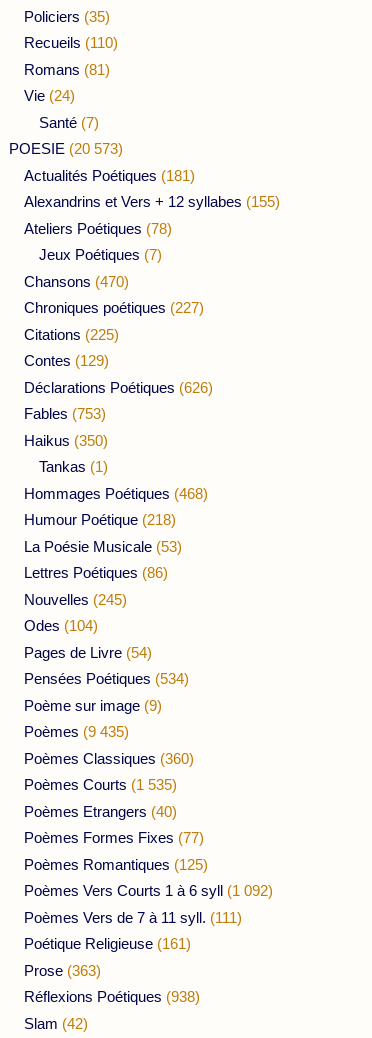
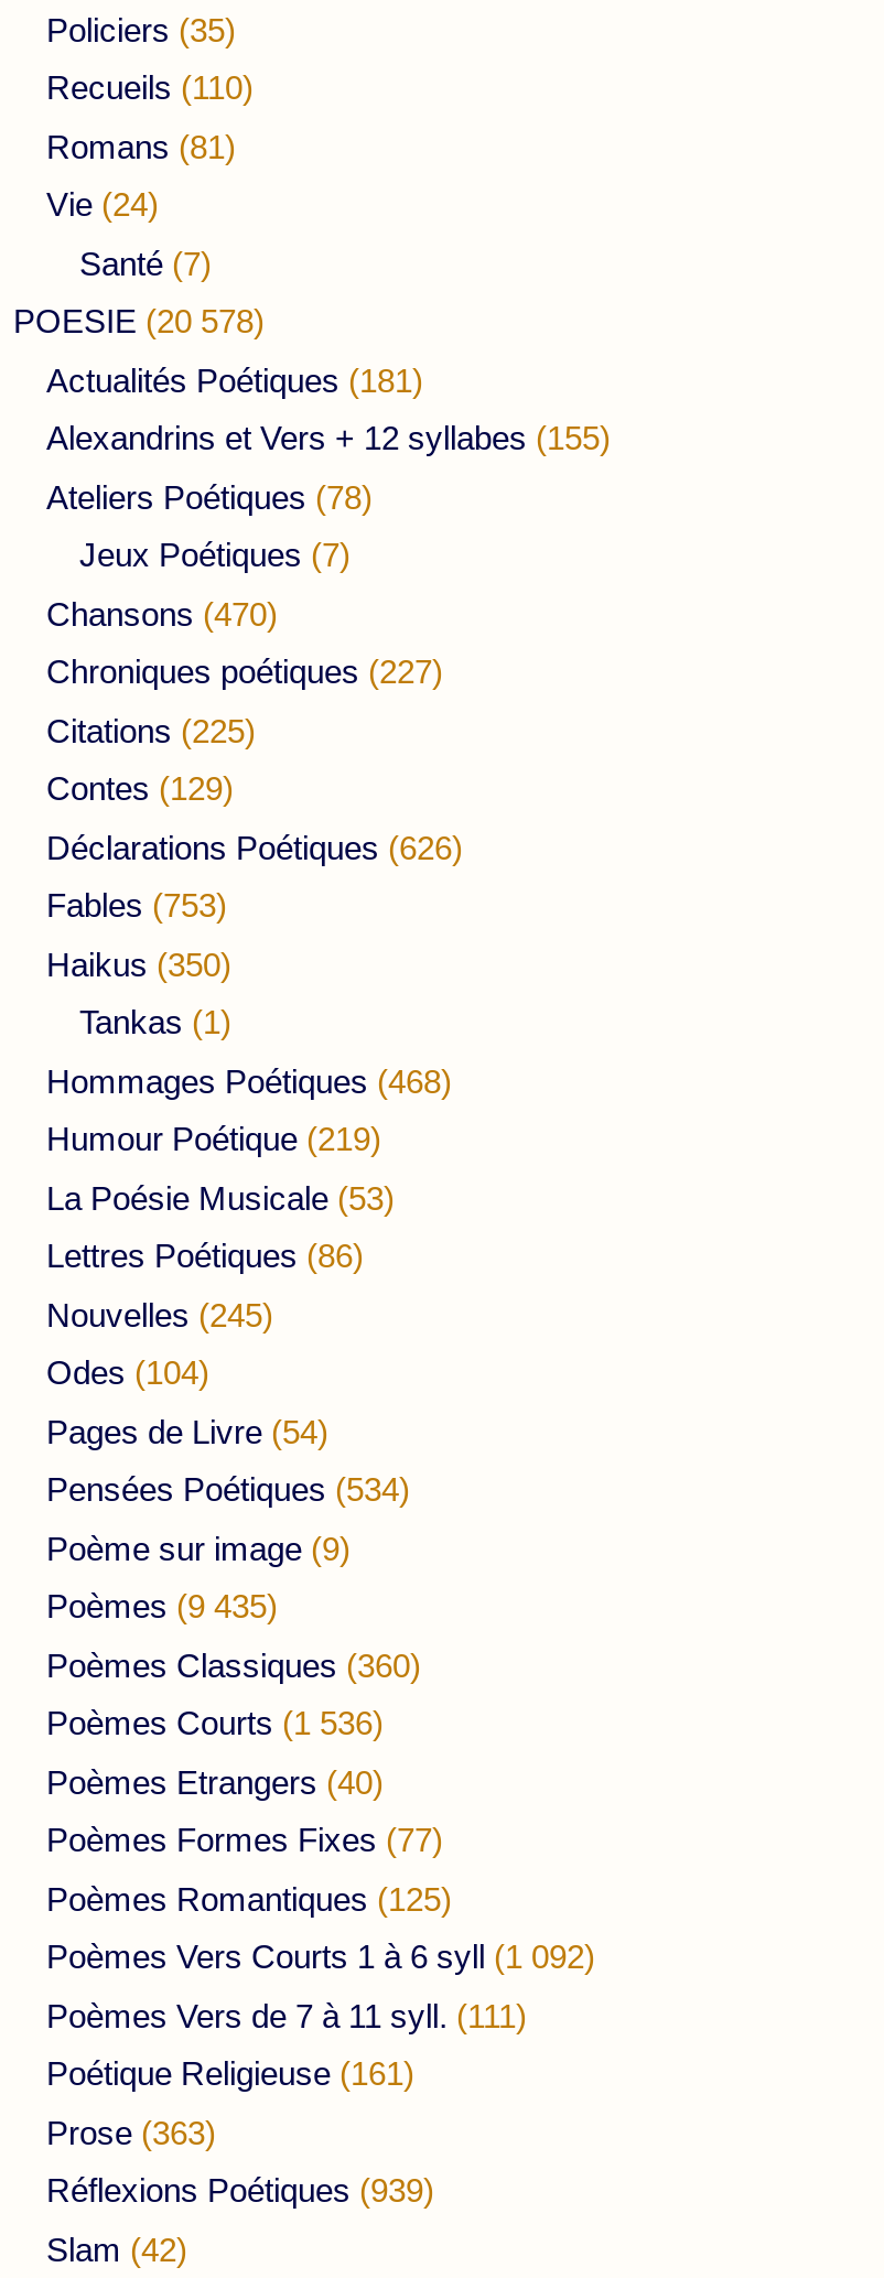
[9,140,123,157] POESIE (20 573) -> [13,303,265,340] POESIE (20 578)
[24,511,176,528] Humour Poétique (218) -> [46,1121,381,1158] Humour Poétique (219)
[24,776,177,793] Poèmes Courts (1 535) -> [46,1705,384,1742] Poèmes Courts (1 536)
[24,988,200,1005] Réflexions Poétiques (938) -> [46,2172,434,2209] Réflexions Poétiques (939)

